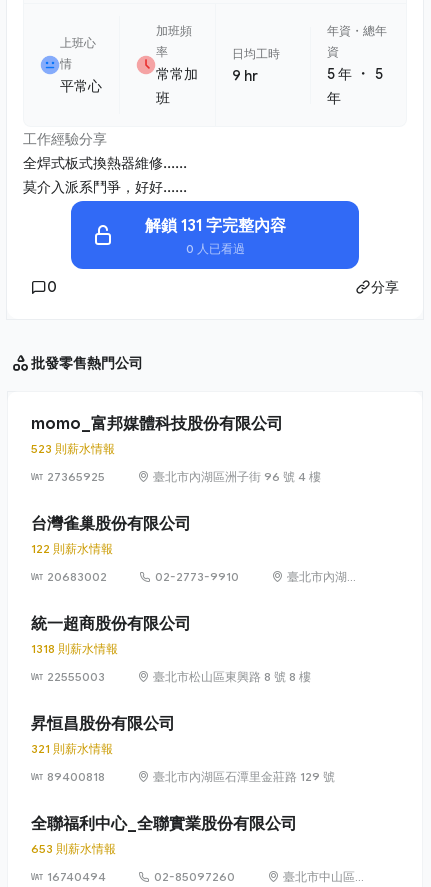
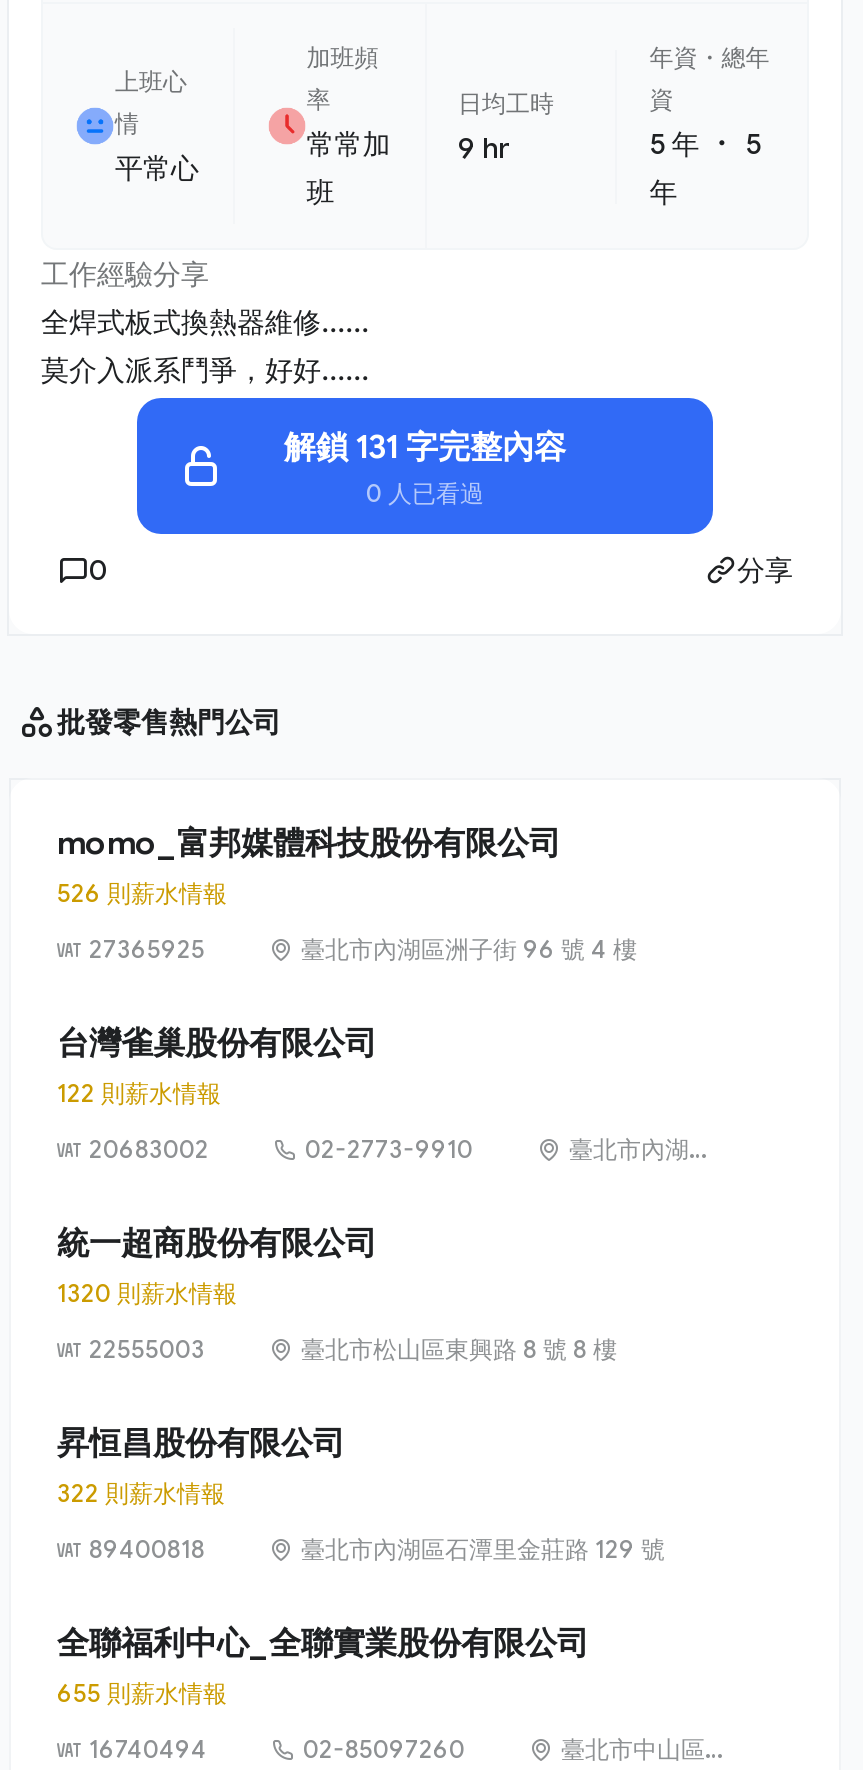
[31,441,115,456] 523 則薪水情報 -> [57,878,227,908] 526 則薪水情報
[31,641,118,656] 1318 則薪水情報 -> [57,1278,237,1308] 1320 則薪水情報
[31,741,113,756] 321 則薪水情報 -> [57,1478,225,1508] 322 則薪水情報
[31,841,116,856] 653 則薪水情報 -> [57,1678,227,1708] 655 則薪水情報

